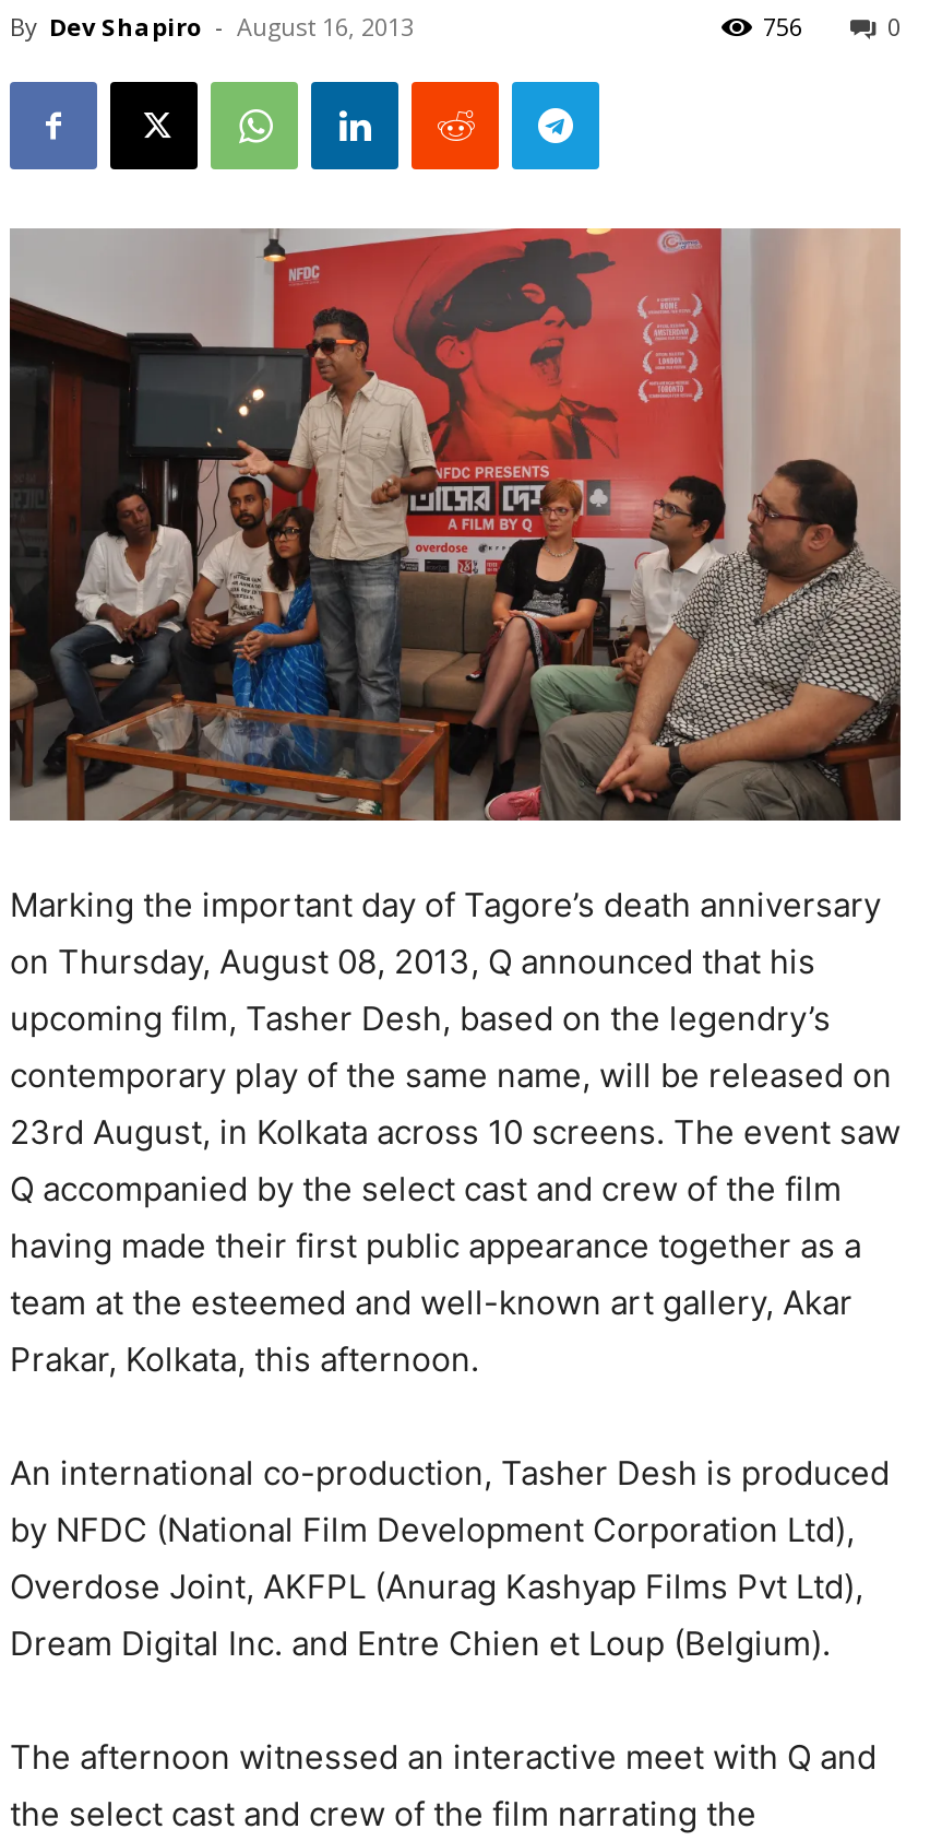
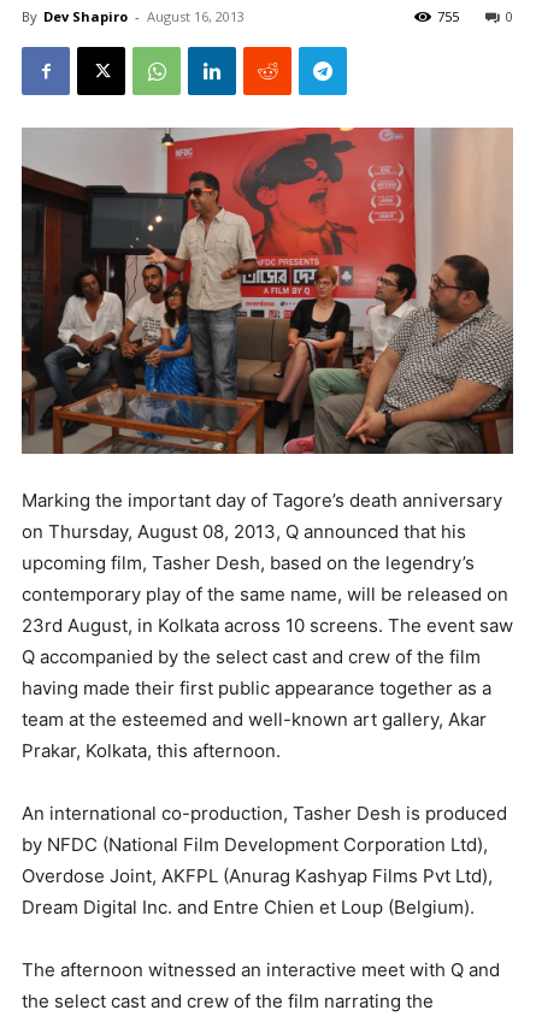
[763,10,802,43] 756 -> [437,7,459,25] 755

